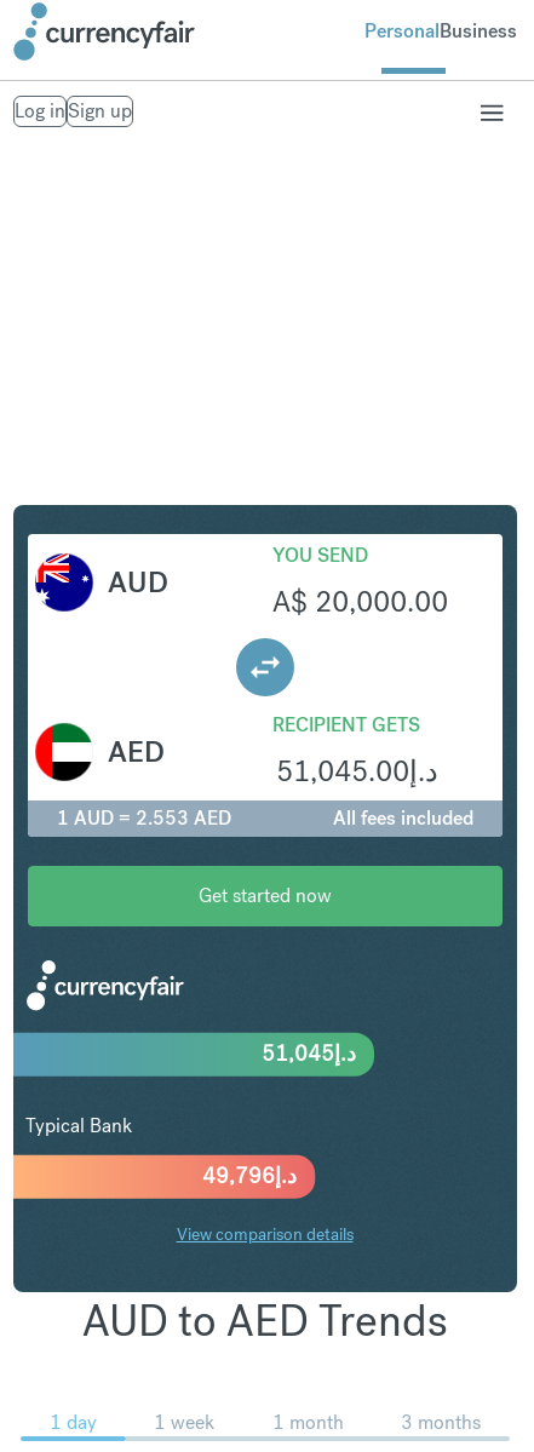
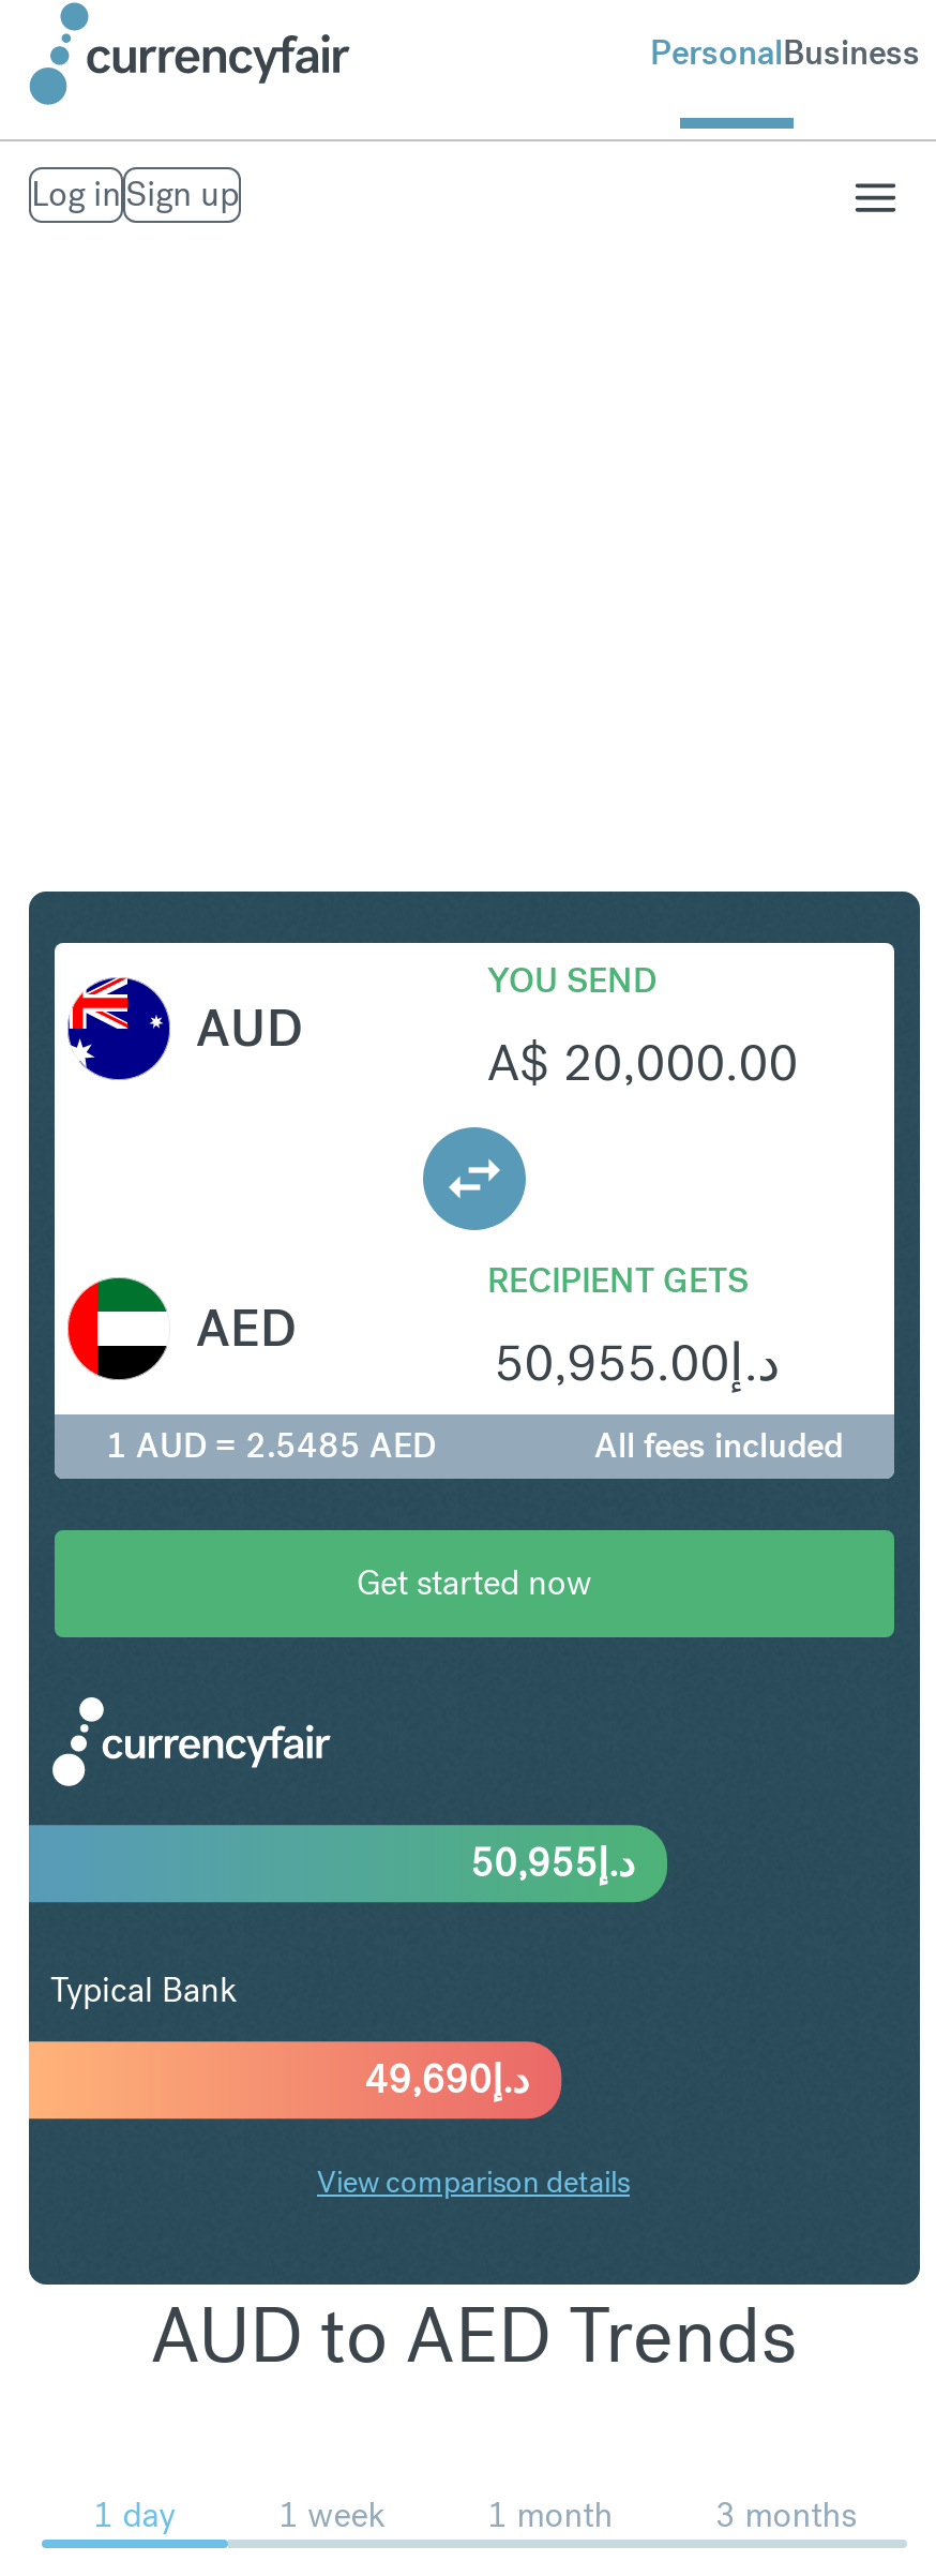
[276,752,438,789] د.إ51,045.00 -> [494,1328,781,1394] د.إ50,955.00
[57,805,231,830] 1 AUD = 2.553 AED -> [106,1422,436,1467] 1 AUD = 2.5485 AED
[262,1039,356,1067] د.إ51,045 -> [470,1838,635,1887] د.إ50,955
[202,1161,297,1189] د.إ49,796 -> [364,2054,529,2103] د.إ49,690

